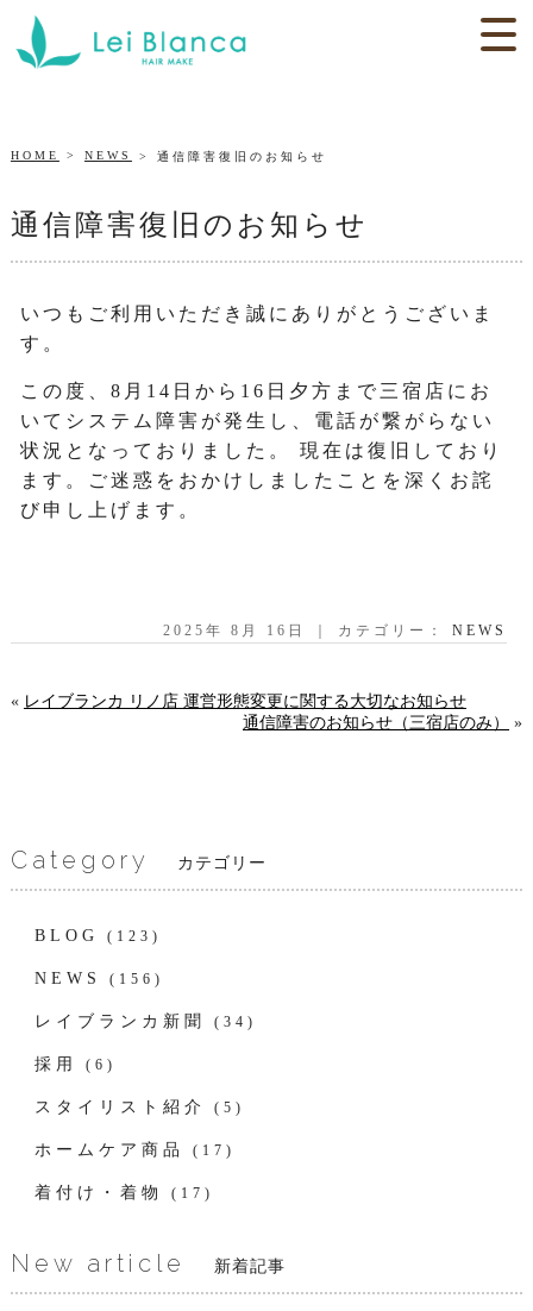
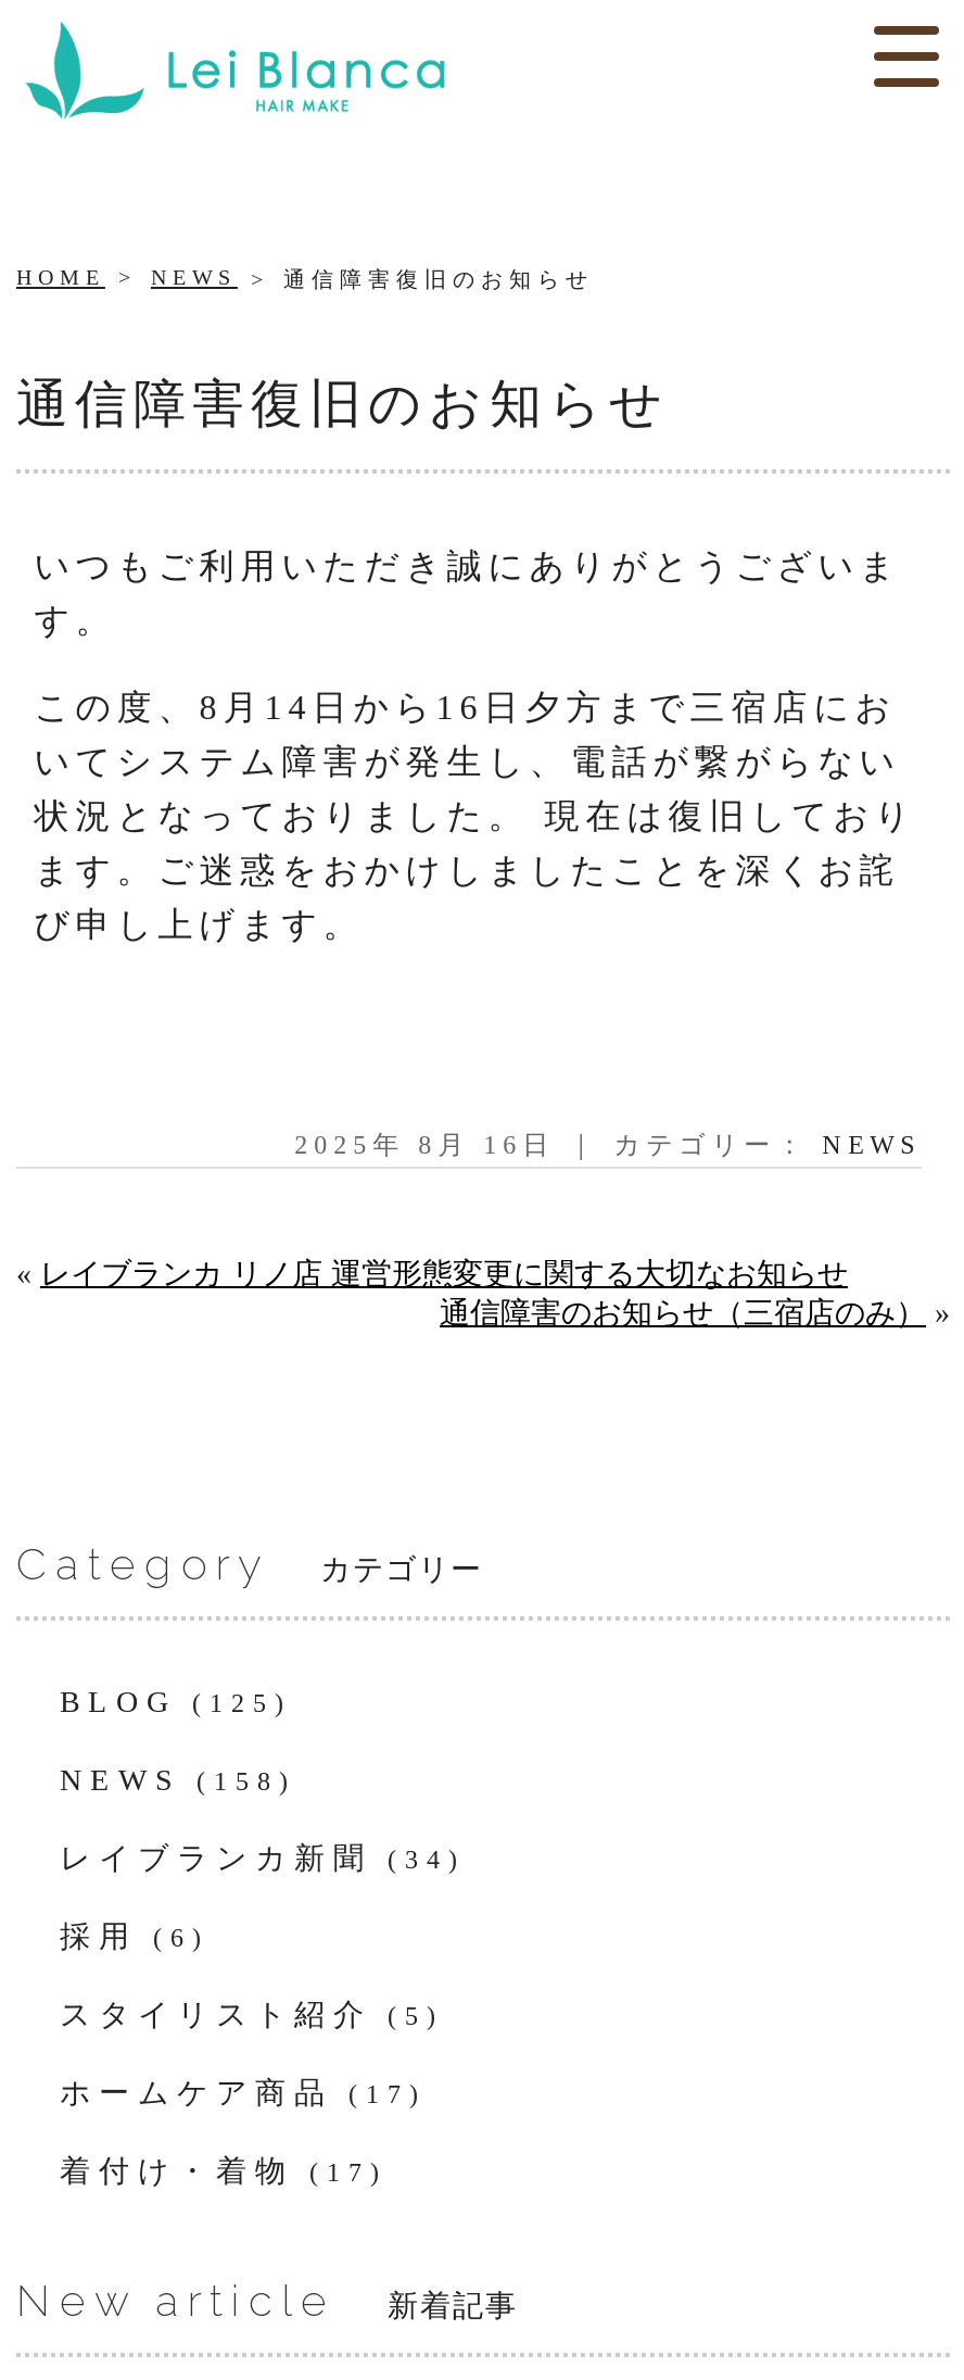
[35,927,162,945] BLOG (123) -> [60,1686,292,1718] BLOG (125)
[35,970,164,987] NEWS (156) -> [60,1764,296,1797] NEWS (158)

